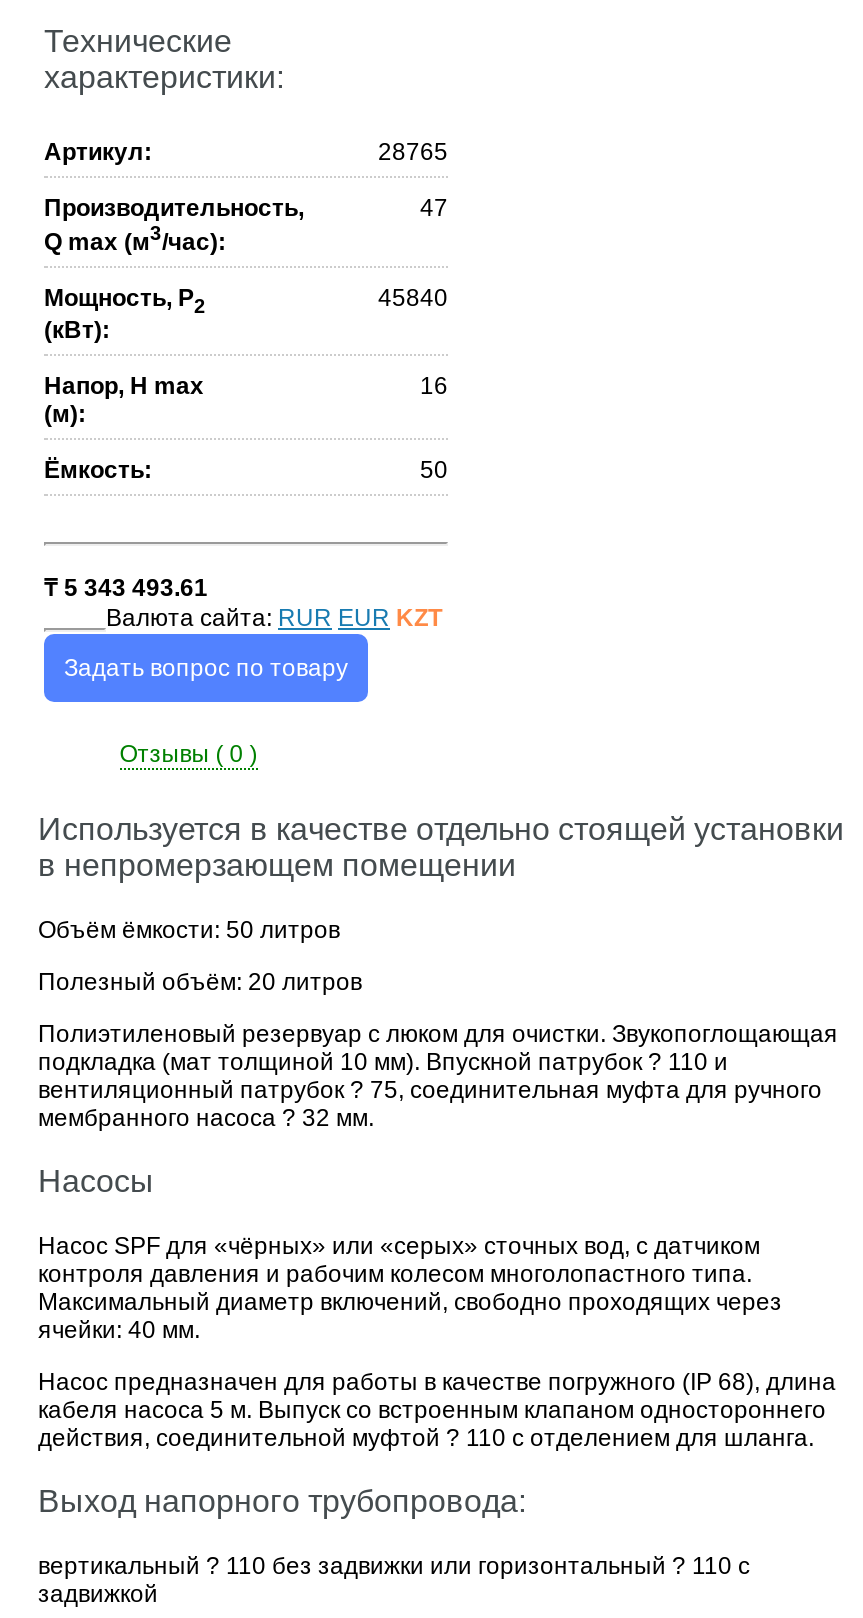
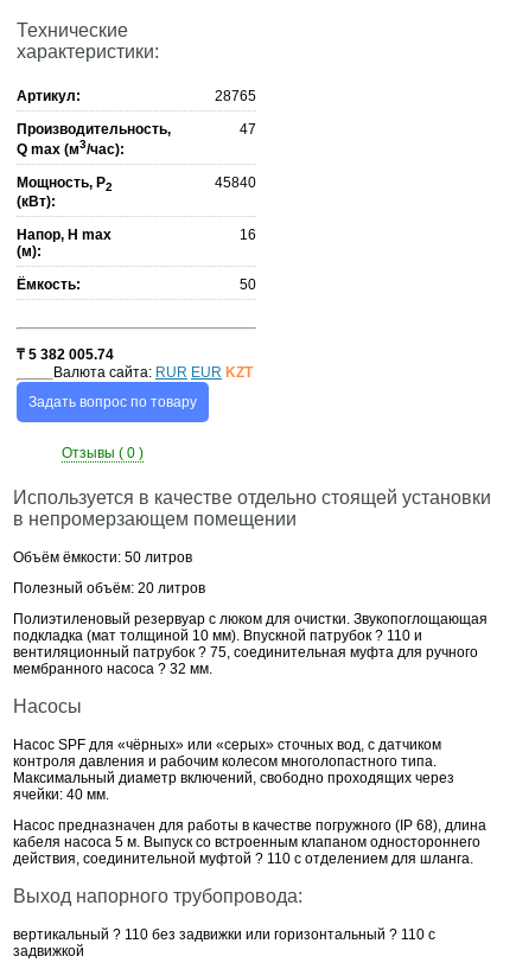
[44,575,208,603] ₸ 5 343 493.61 -> [17,347,114,364] ₸ 5 382 005.74

